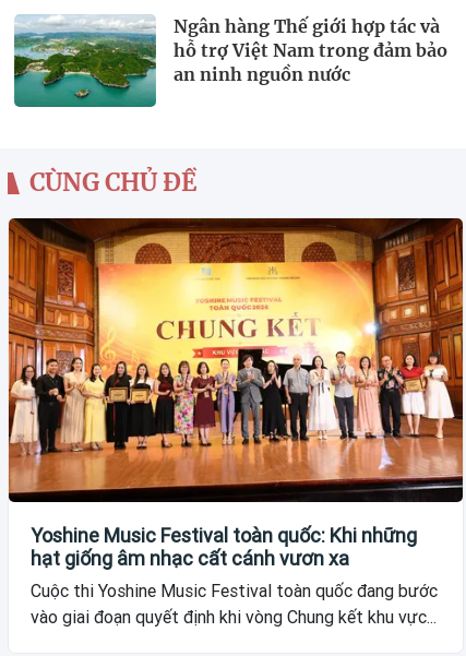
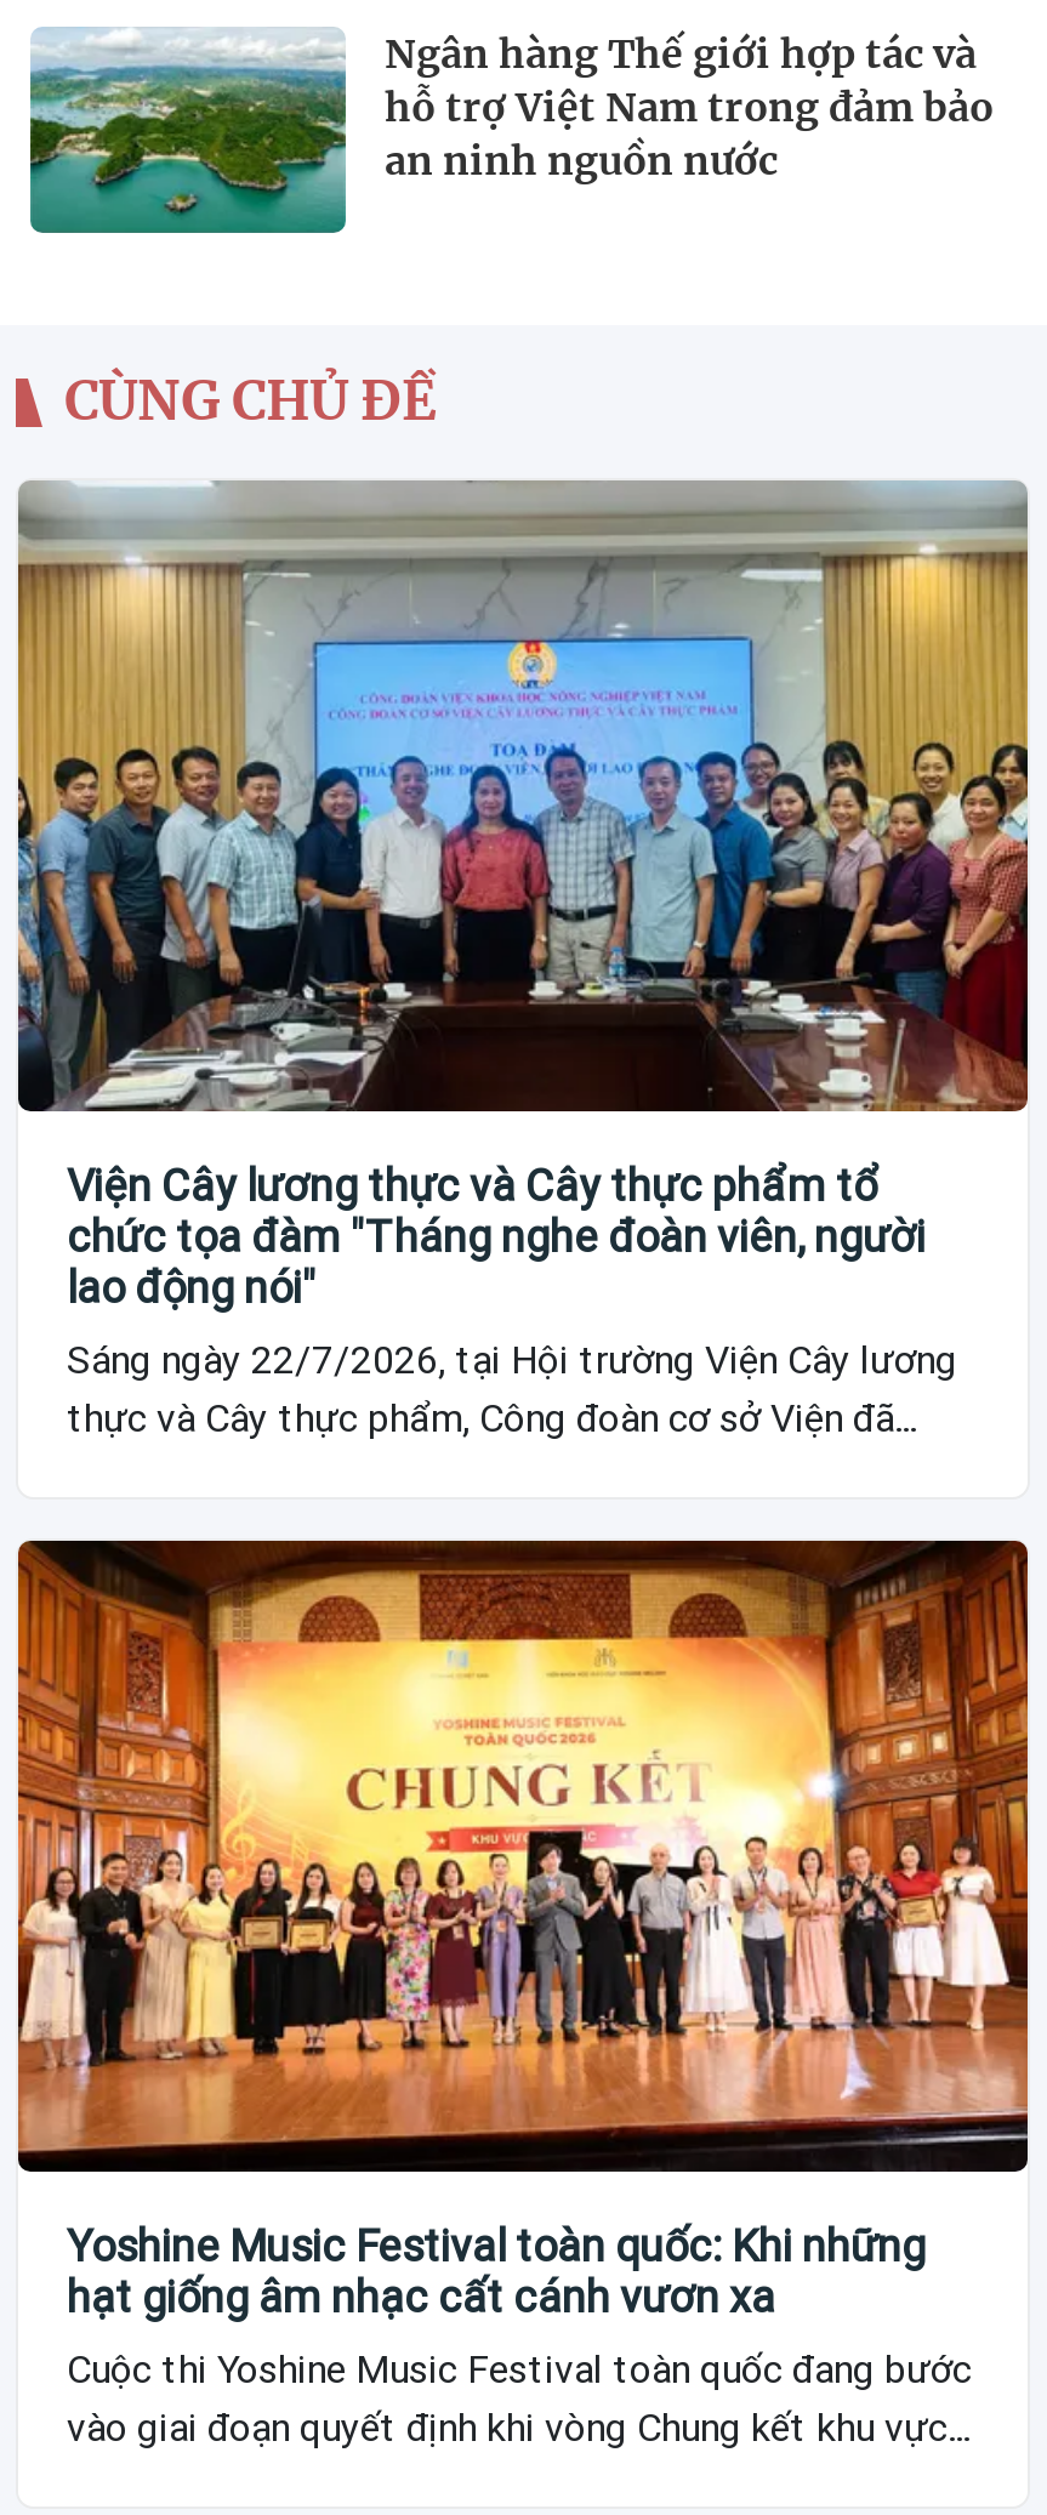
none -> [16,480,1030,1442] [image] | Viện Cây lương thực và Cây thực phẩm tổ | chức tọa đàm "Tháng nghe đoàn viên, người | lao động nói" | Sáng ngày 22/7/2026, tại Hội trường Viện Cây lương | thực và Cây thực phẩm, Công đoàn cơ sở Viện đã...

